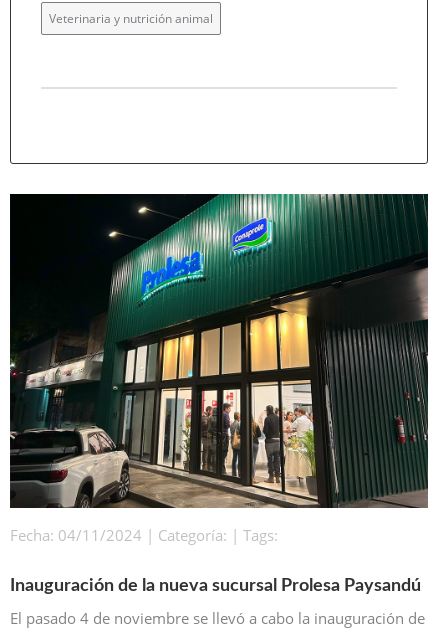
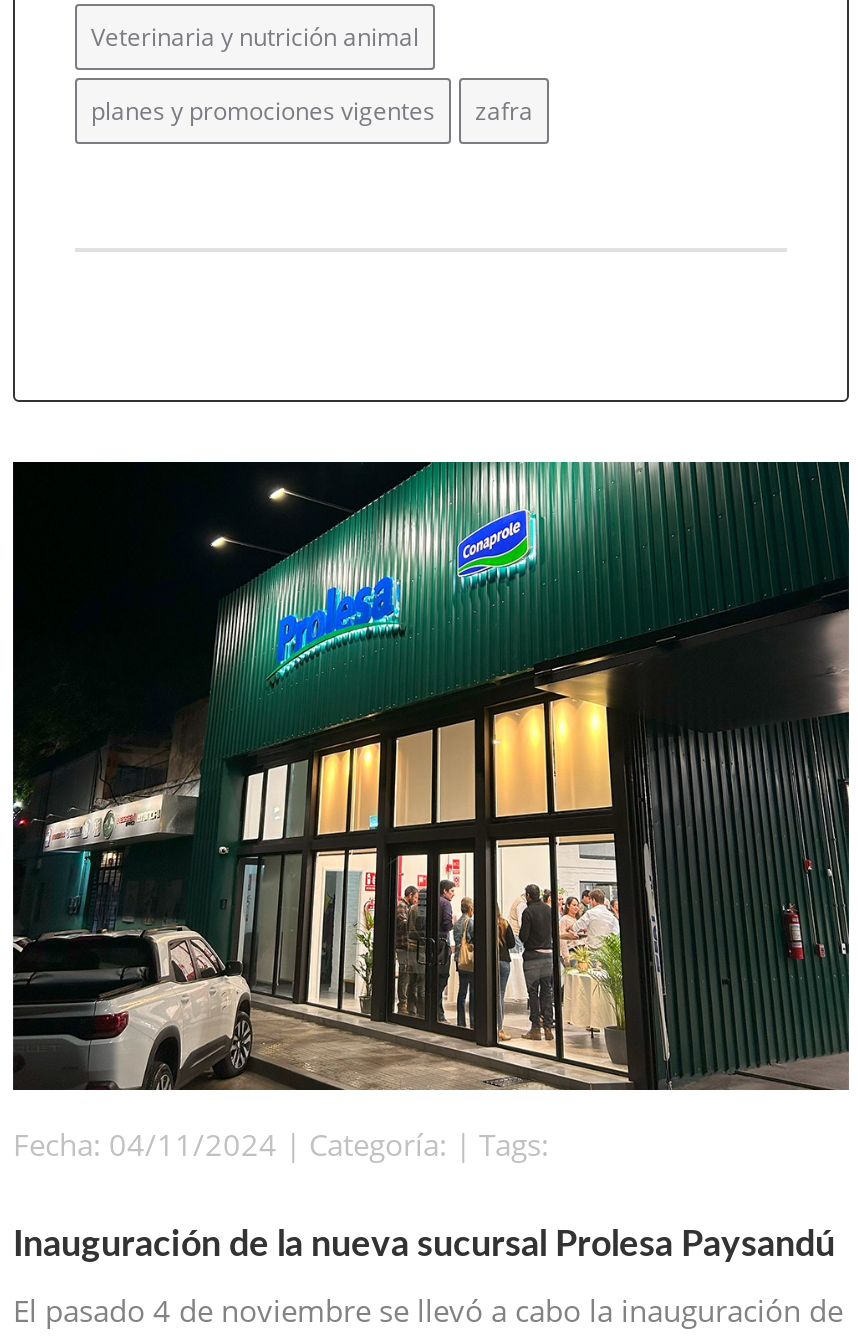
none -> [91,94,533,128] planes y promociones vigentes | zafra

